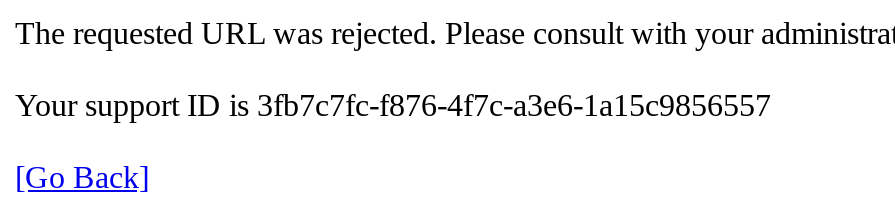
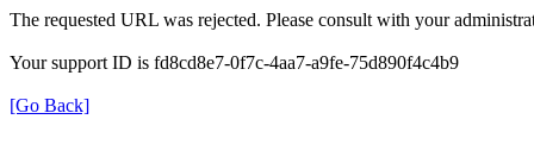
[15,88,771,122] Your support ID is 3fb7c7fc-f876-4f7c-a3e6-1a15c9856557 -> [10,52,459,73] Your support ID is fd8cd8e7-0f7c-4aa7-a9fe-75d890f4c4b9

